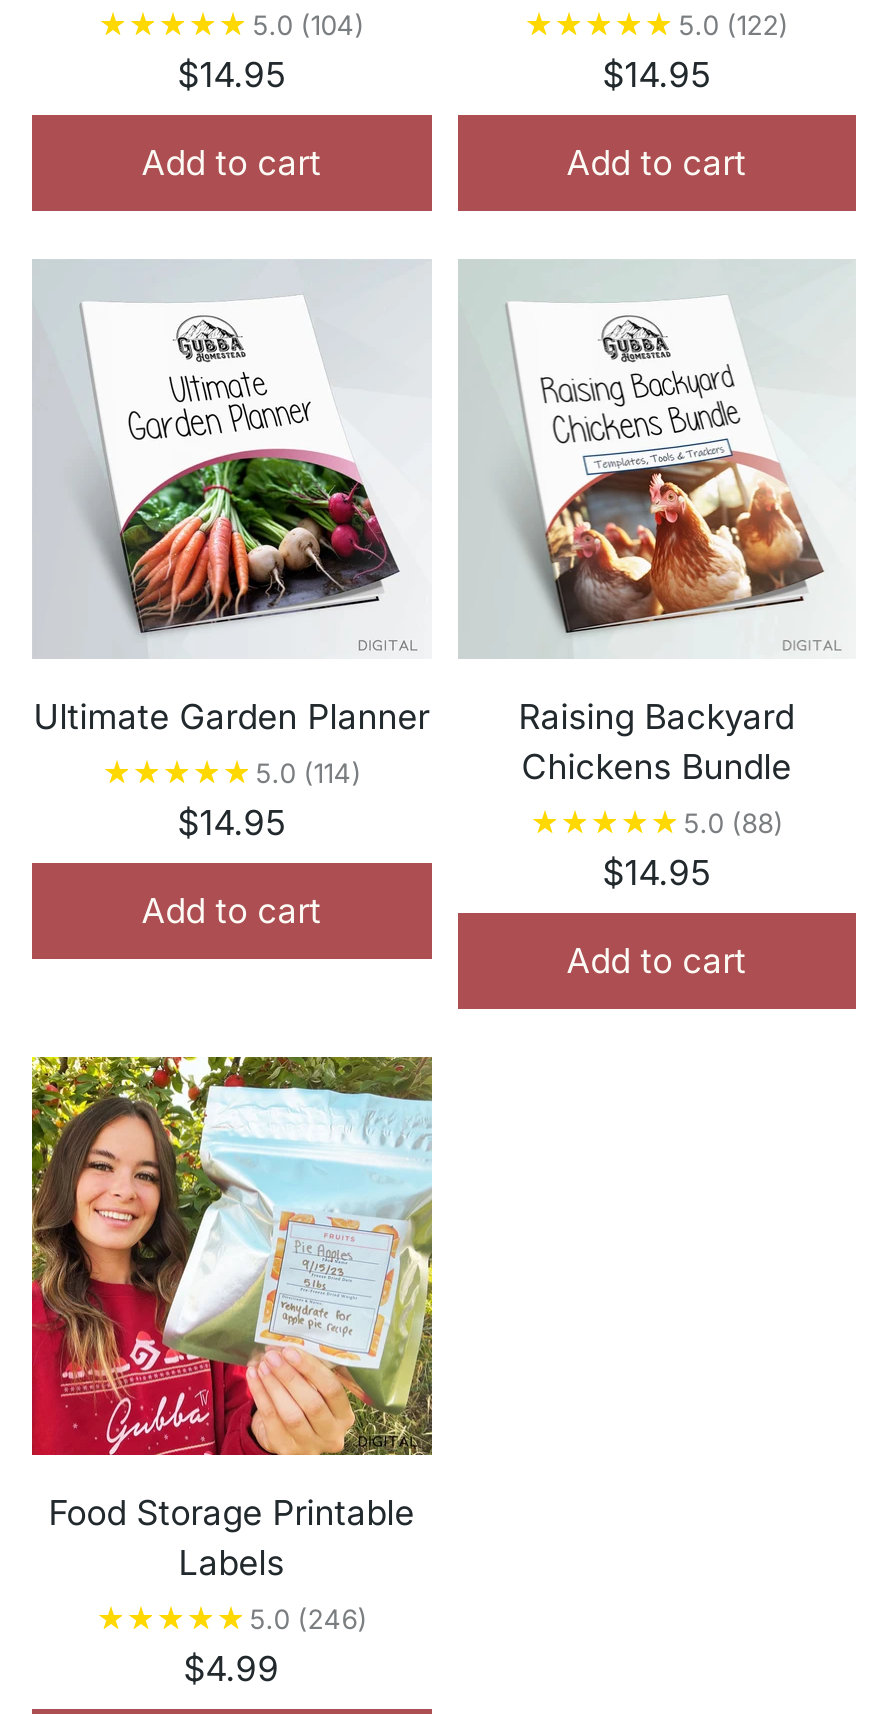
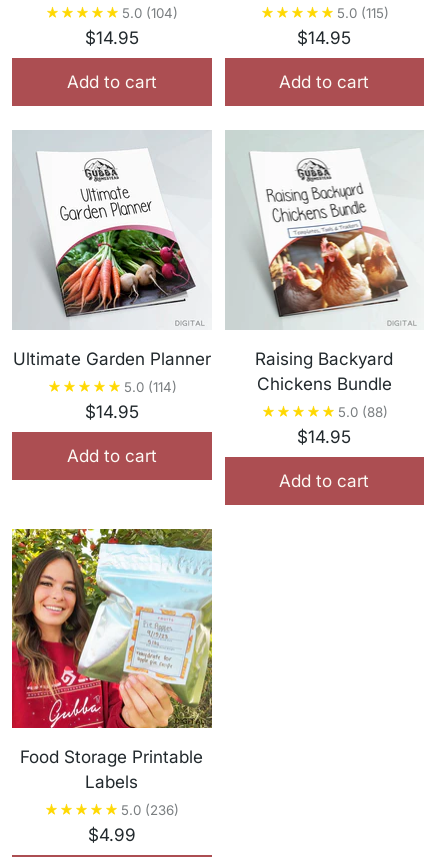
[678,10,788,42] 5.0 (122) -> [337,5,389,21] 5.0 (115)
[250,1604,368,1636] 5.0 (246) -> [121,802,179,818] 5.0 (236)

